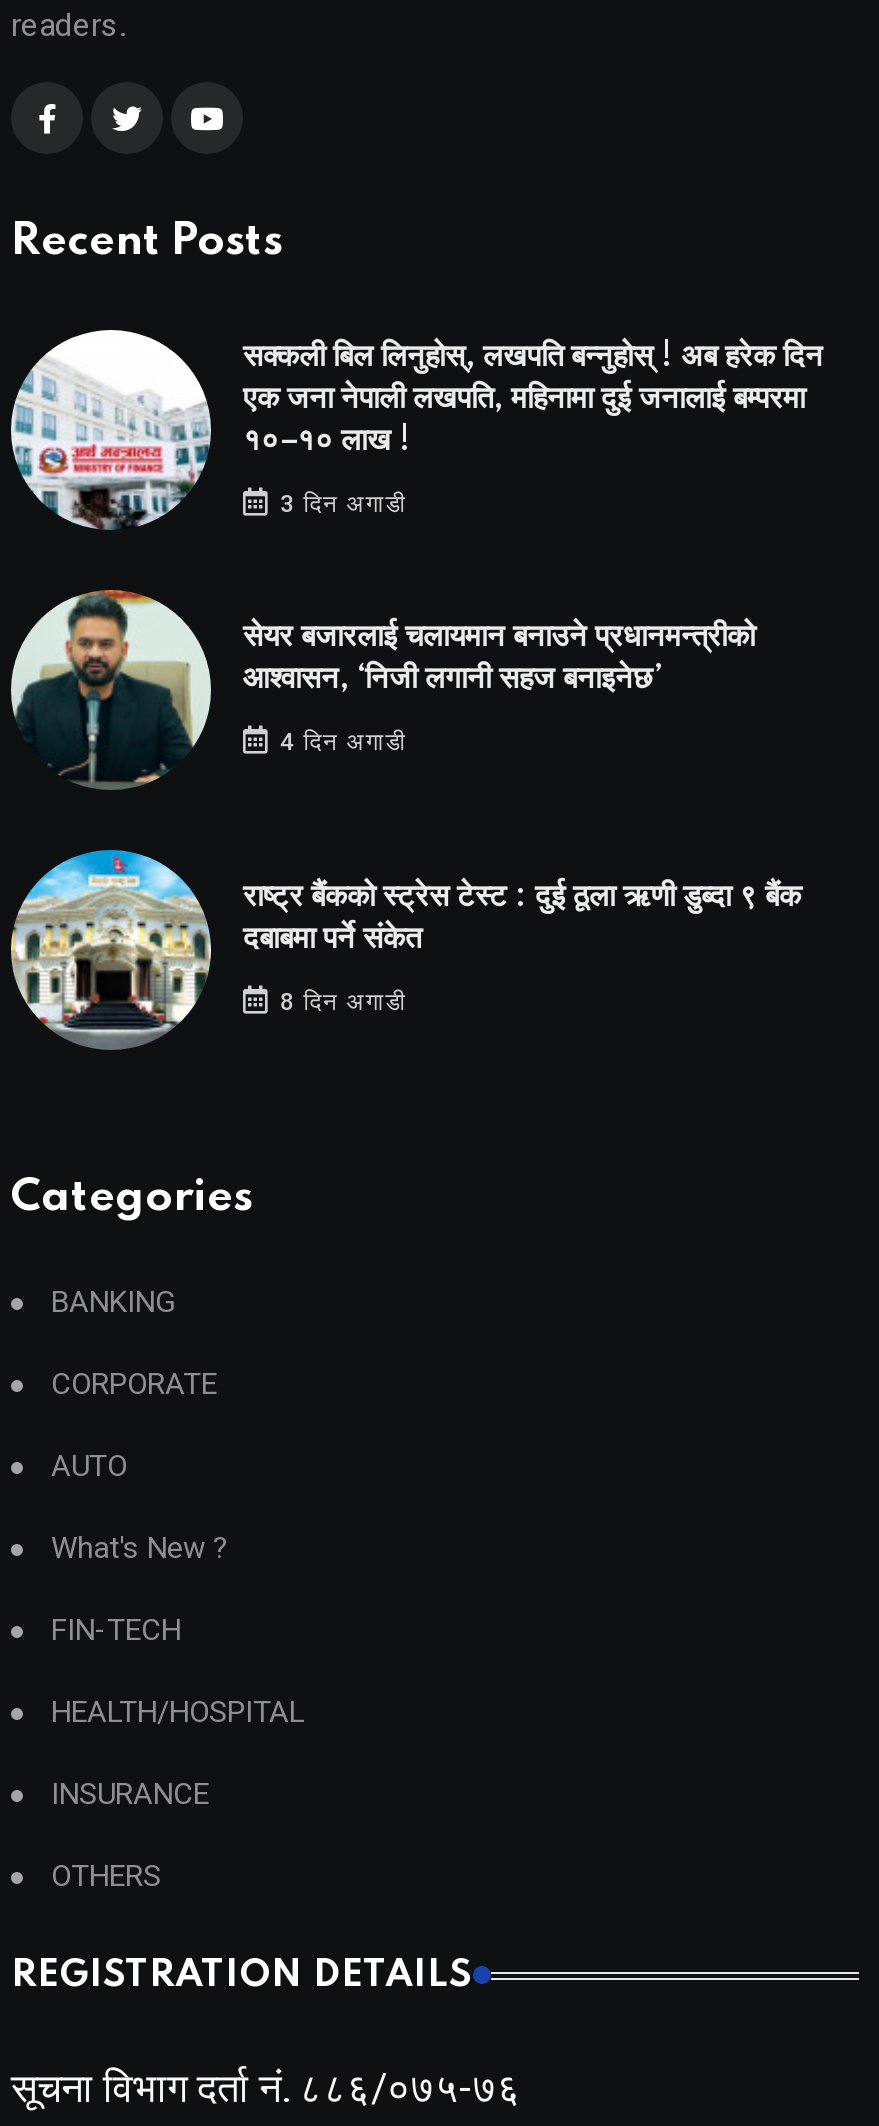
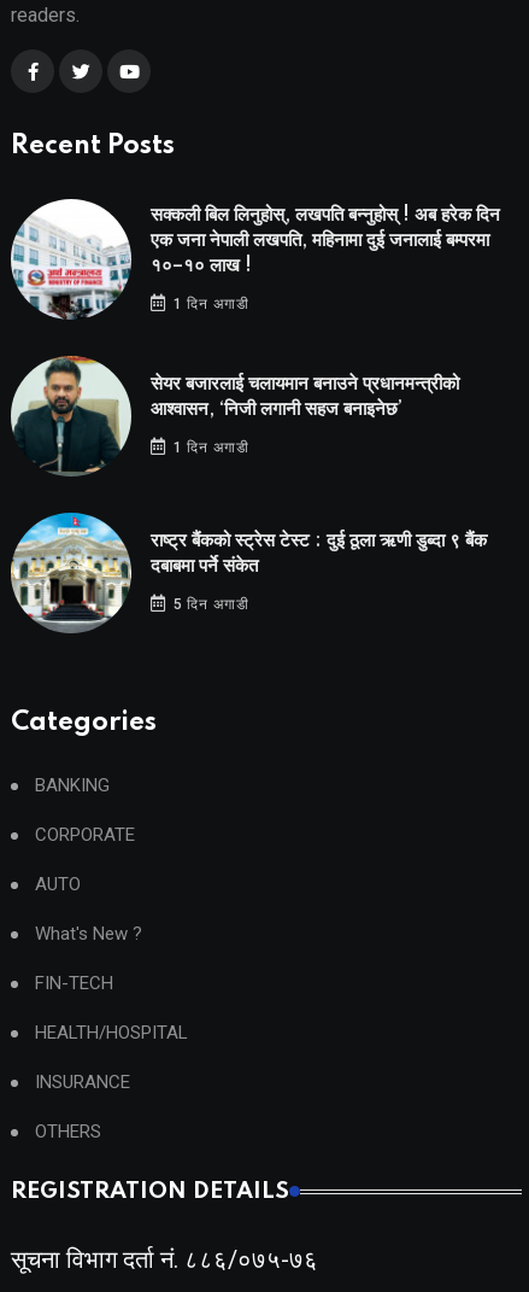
[273,490,407,518] 3 दिन अगाडी -> [168,295,249,312] 1 दिन अगाडी
[273,729,407,757] 4 दिन अगाडी -> [168,439,249,456] 1 दिन अगाडी
[273,989,407,1017] 8 दिन अगाडी -> [168,596,249,613] 5 दिन अगाडी

